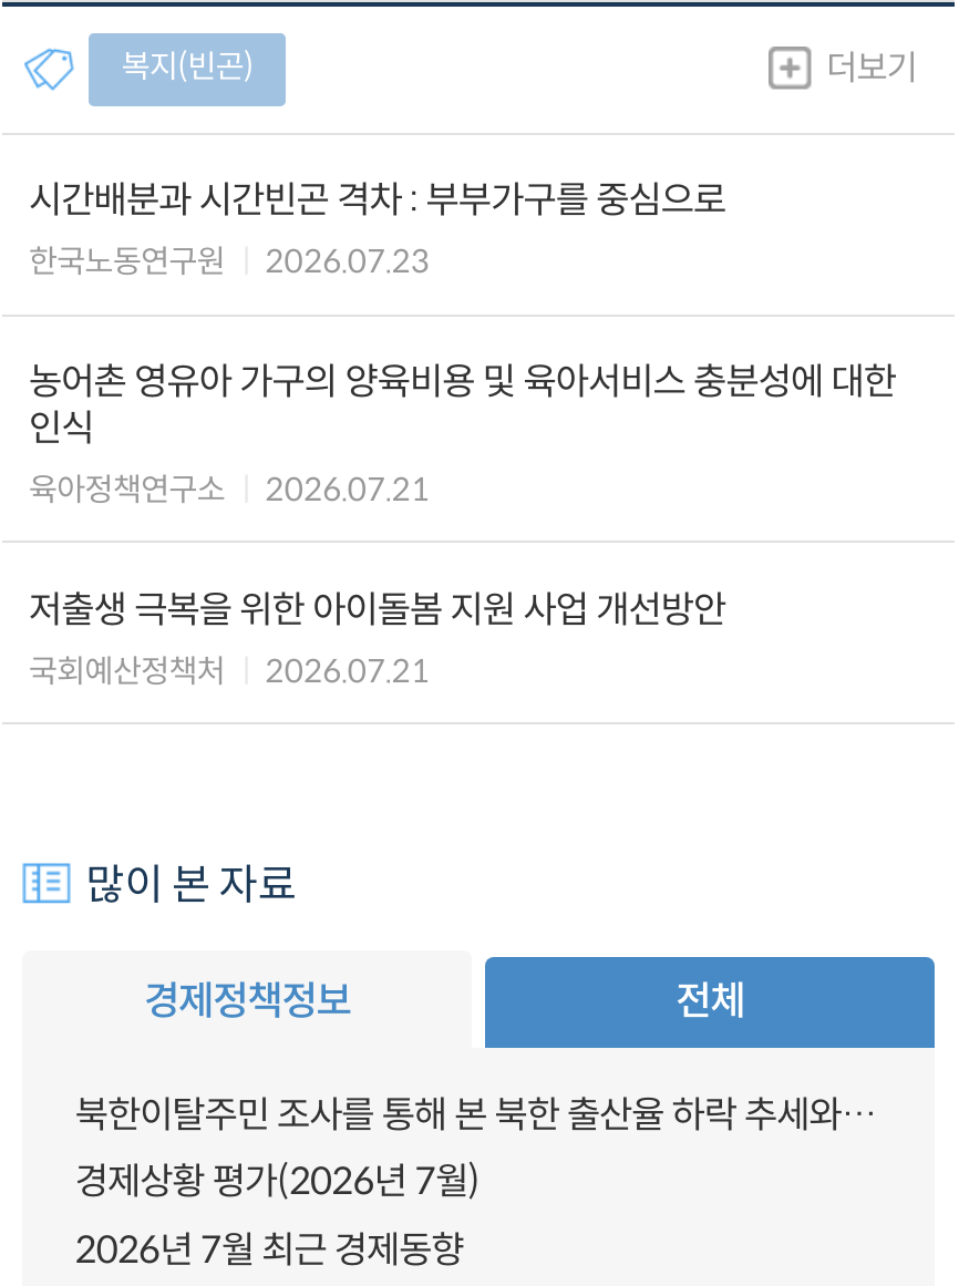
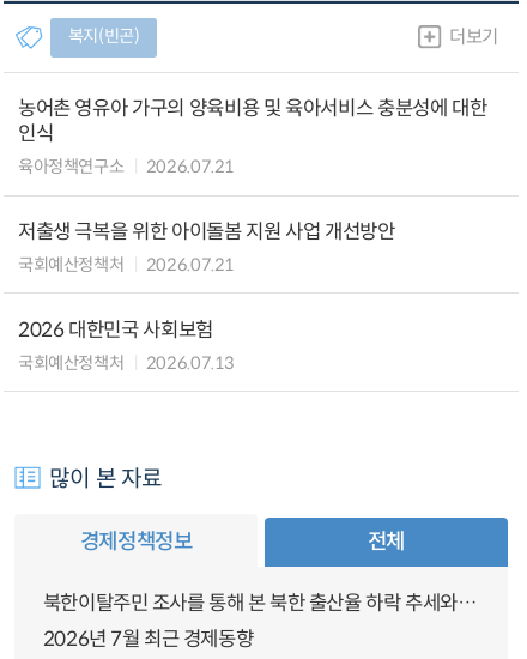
[29,177,726,282] 시간배분과 시간빈곤 격차 : 부부가구를 중심으로 | 한국노동연구원 | 2026.07.23 -> none
moved [29,358,896,691] -> [18,96,487,276]: 농어촌 영유아 가구의 양육비용 및 육아서비스 충분성에 대한 | 인식 | 육아정책연구소 | 2026.07.21 | 저출생 극복을 위한 아이돌봄 지원 사업 개선방안 | 국회예산정책처 | 2026.07.21
none -> [18,317,235,374] 2026 대한민국 사회보험 | 국회예산정책처 | 2026.07.13
[75,1159,480,1206] 경제상황 평가(2026년 7월) -> none

